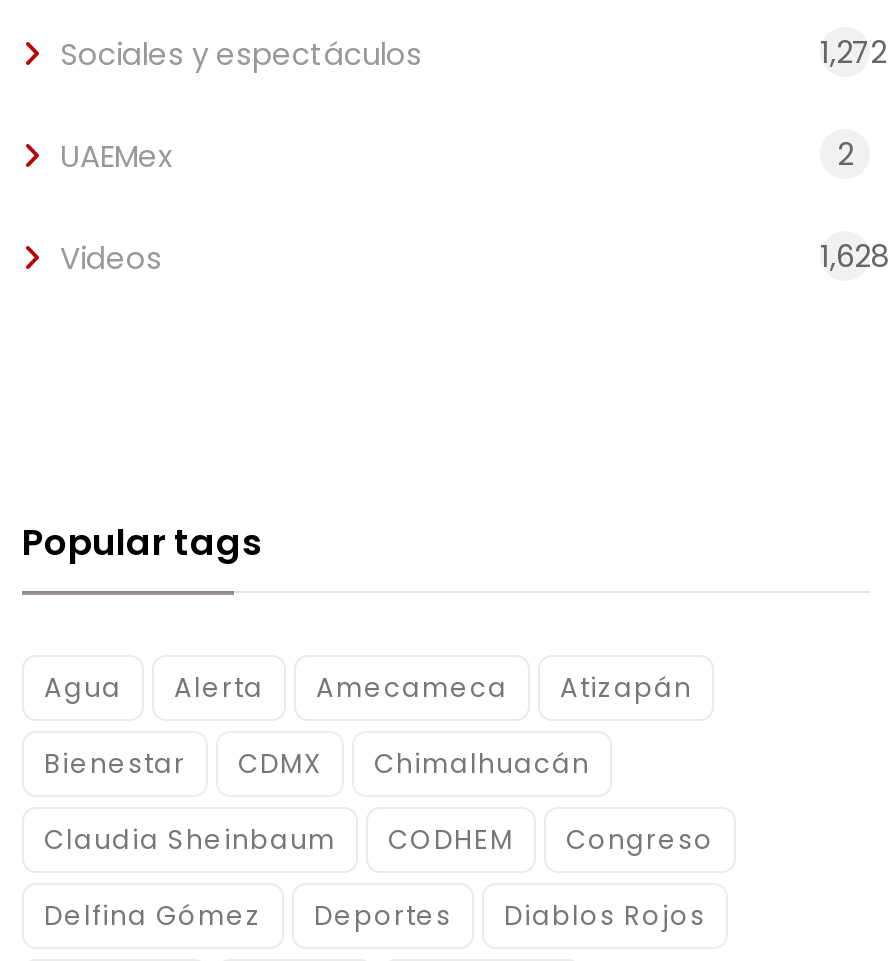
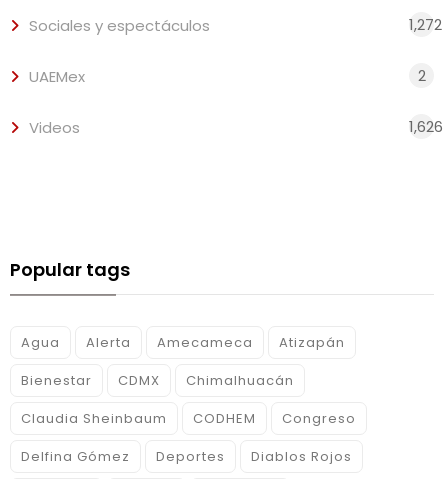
[820,235,888,277] 1,628 -> [409,116,443,137] 1,626

